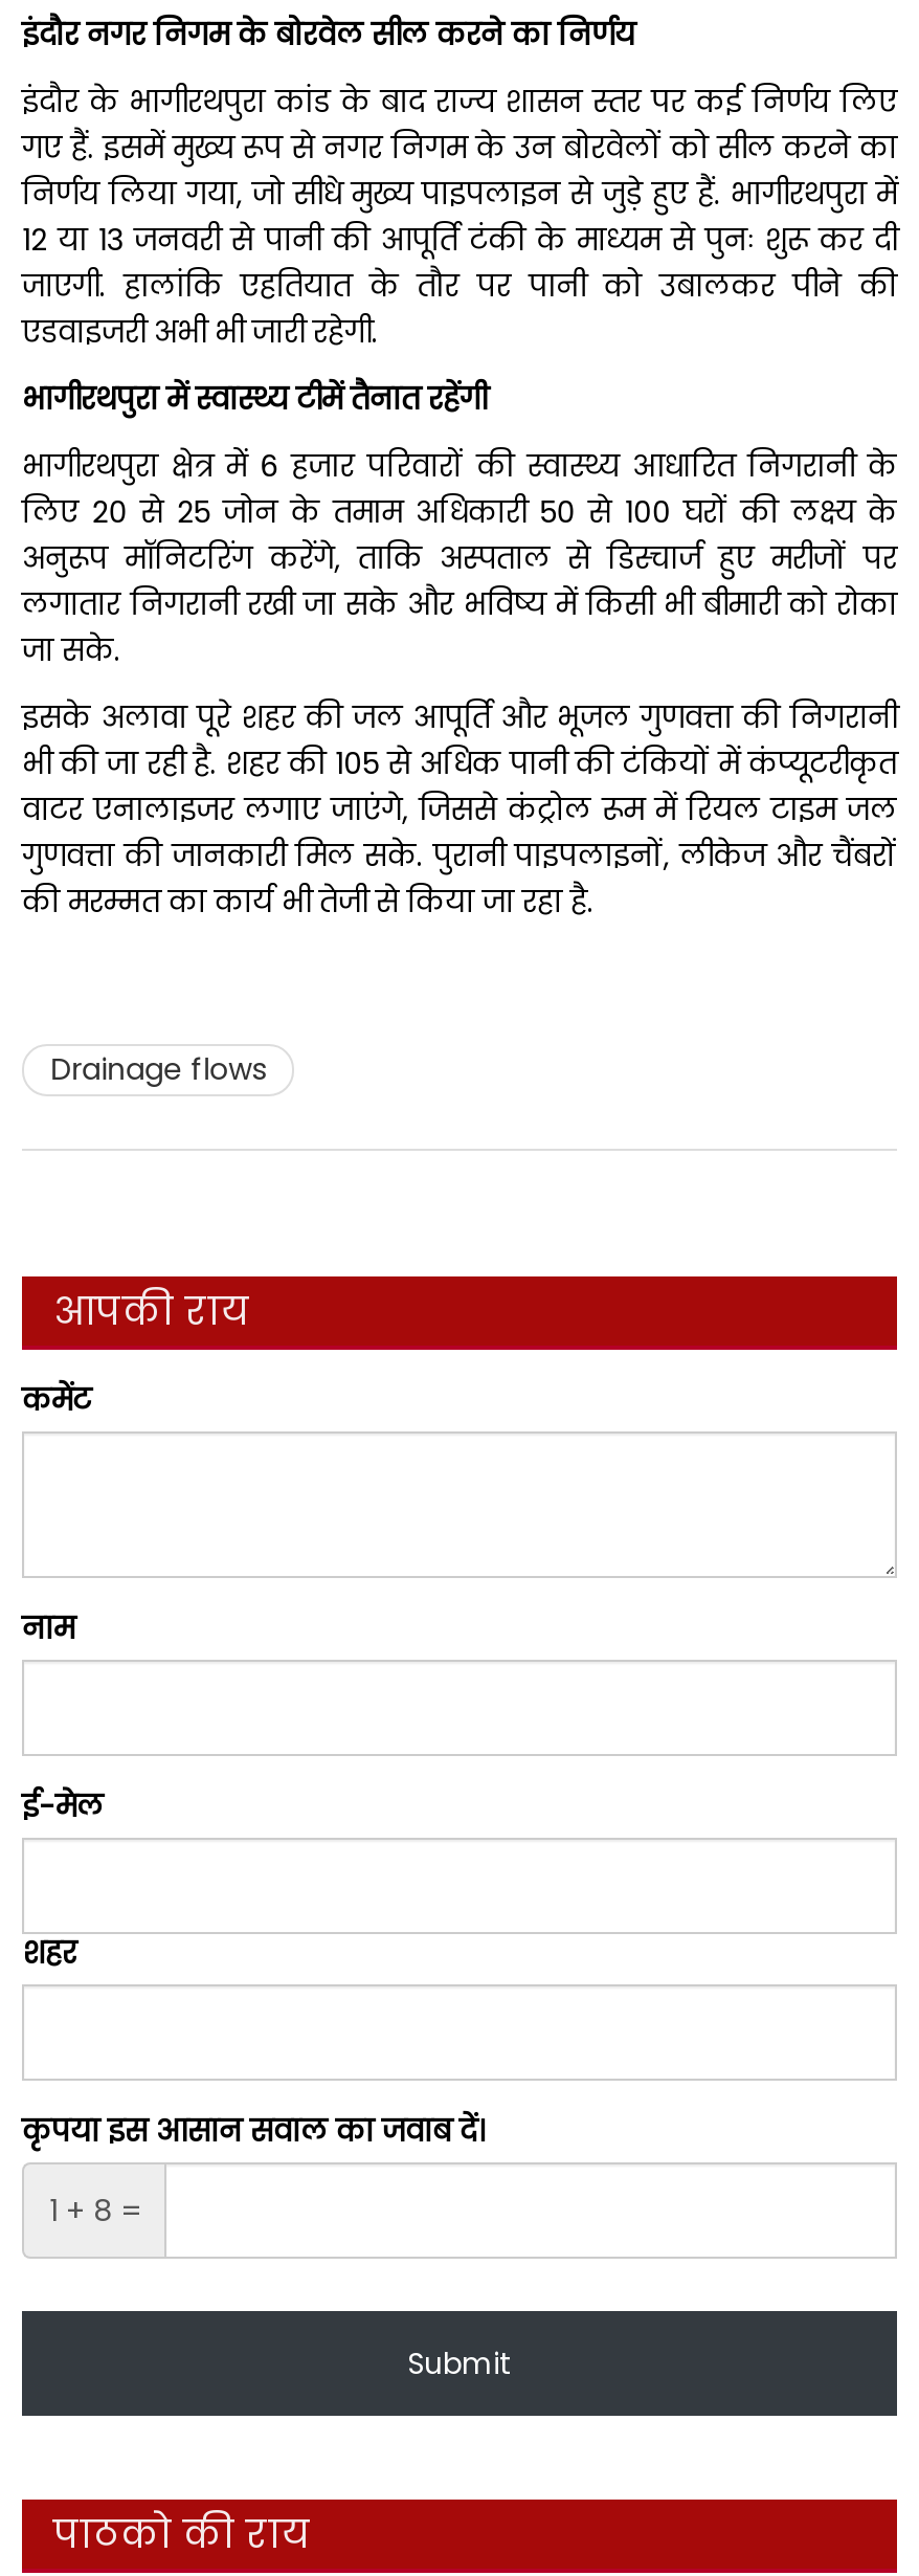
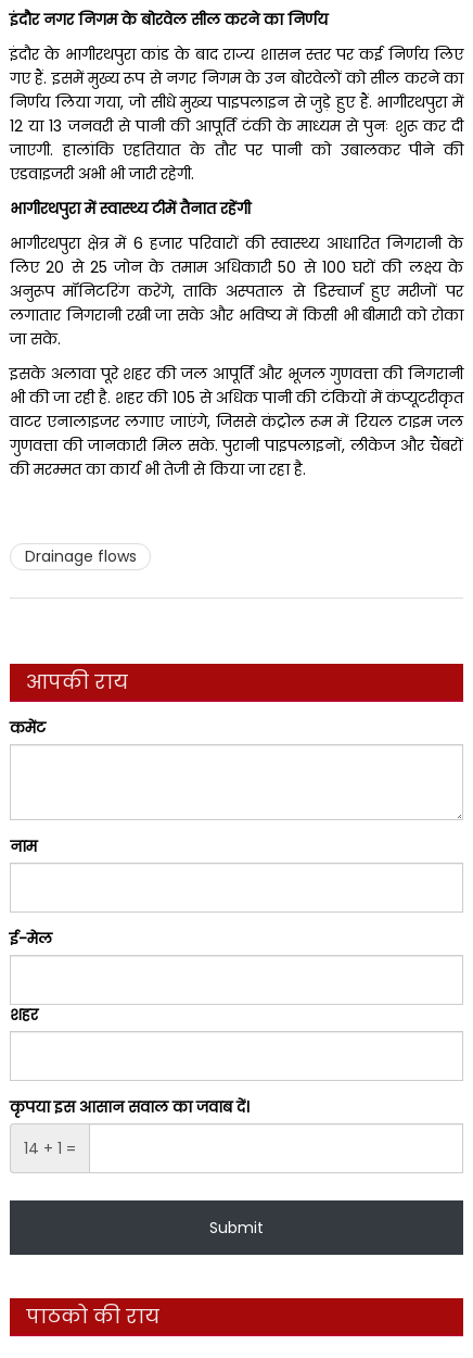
[49,2190,139,2232] 1 + 8 = -> [24,1138,76,1159] 14 + 1 =

